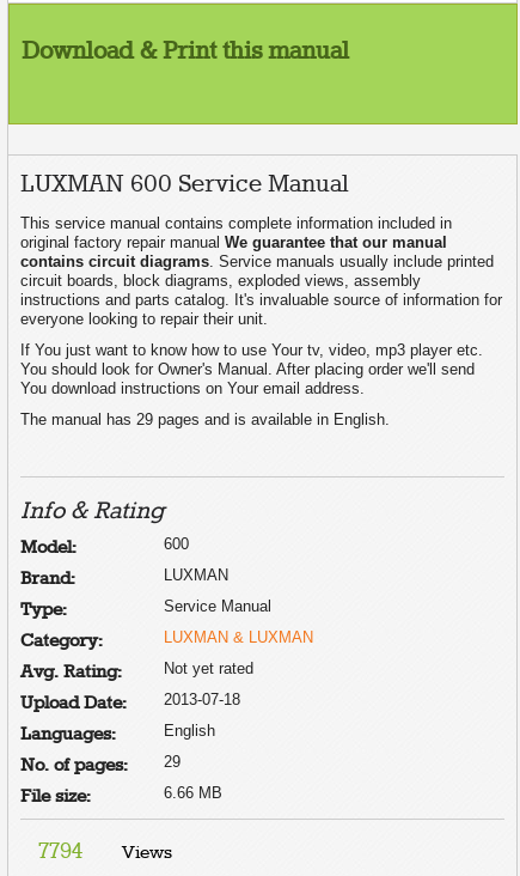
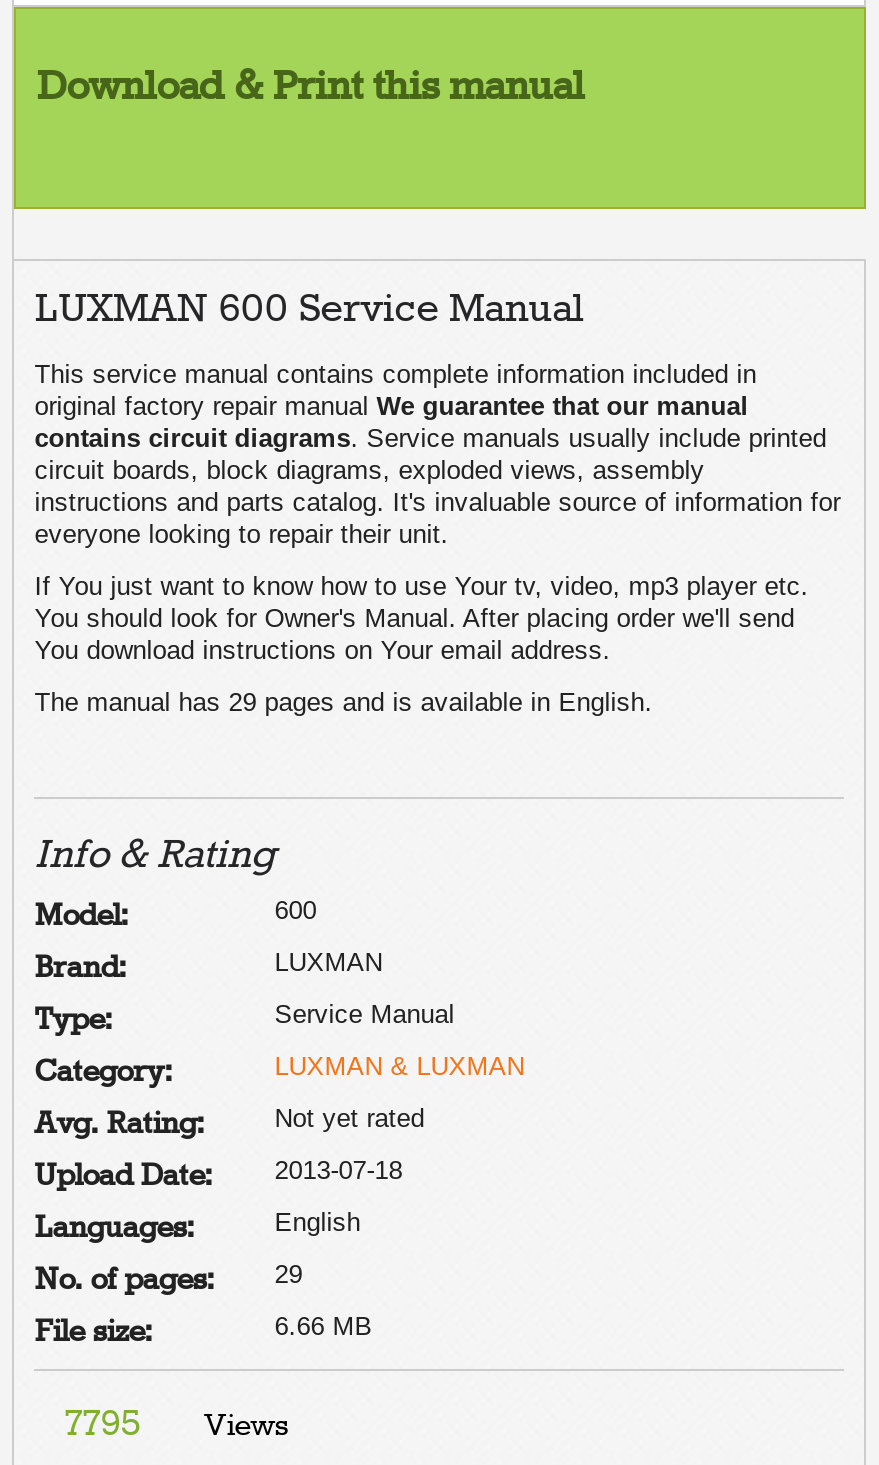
[38,838,172,865] 7794 Views -> [64,1402,288,1446] 7795 Views

